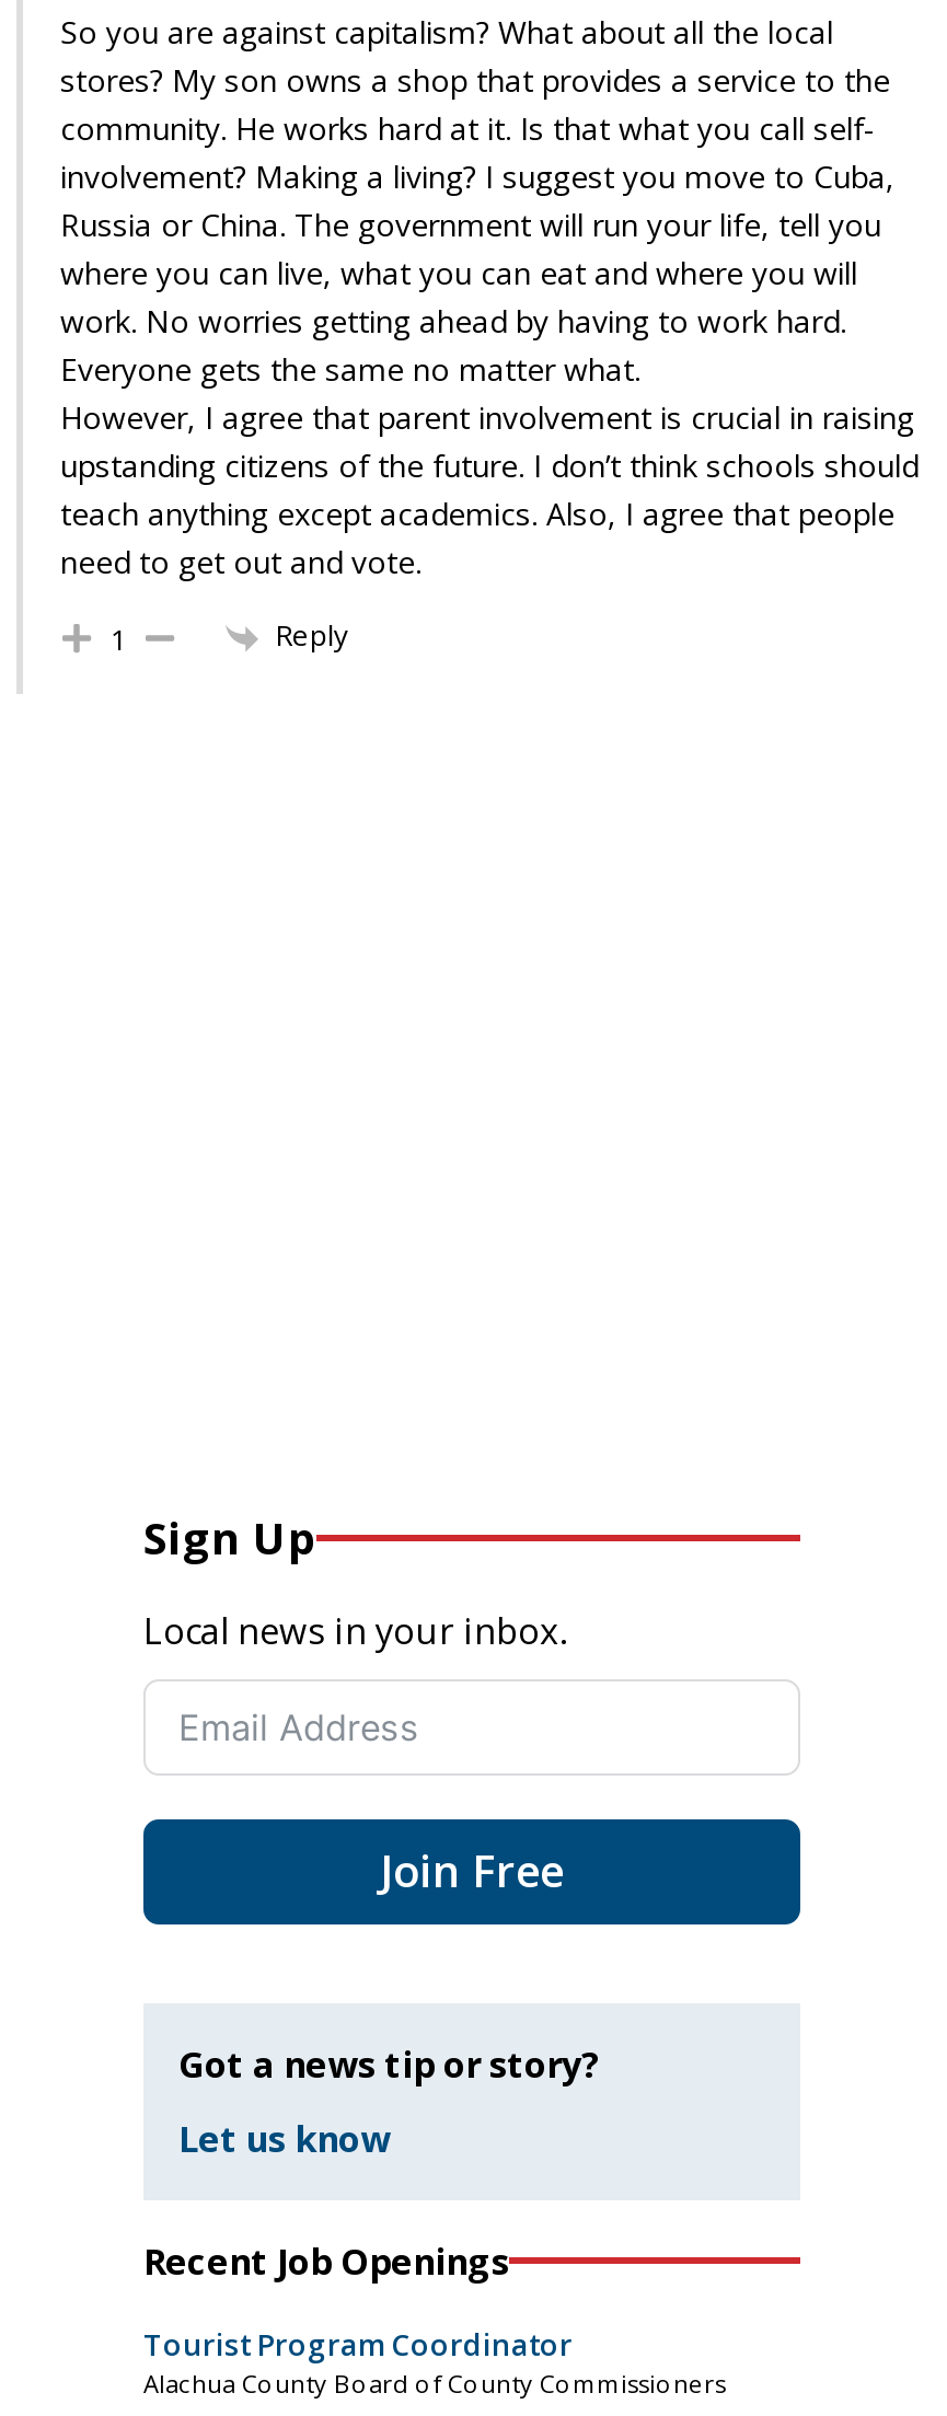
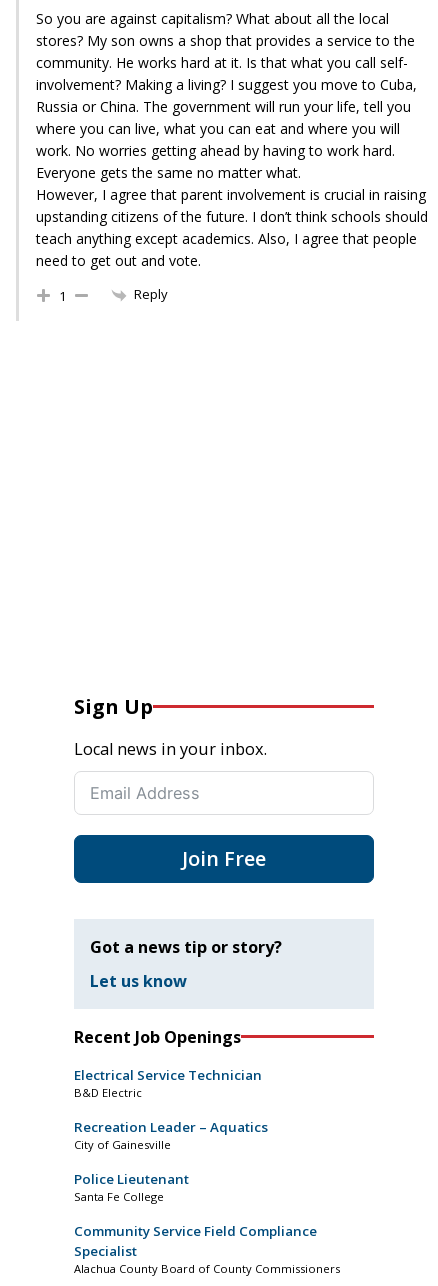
[143,2324,573,2364] Tourist Program Coordinator -> [74,1066,317,1260] Electrical Service Technician | B&D Electric | Recreation Leader – Aquatics | City of Gainesville | Police Lieutenant | Santa Fe College | Community Service Field Compliance | Specialist

